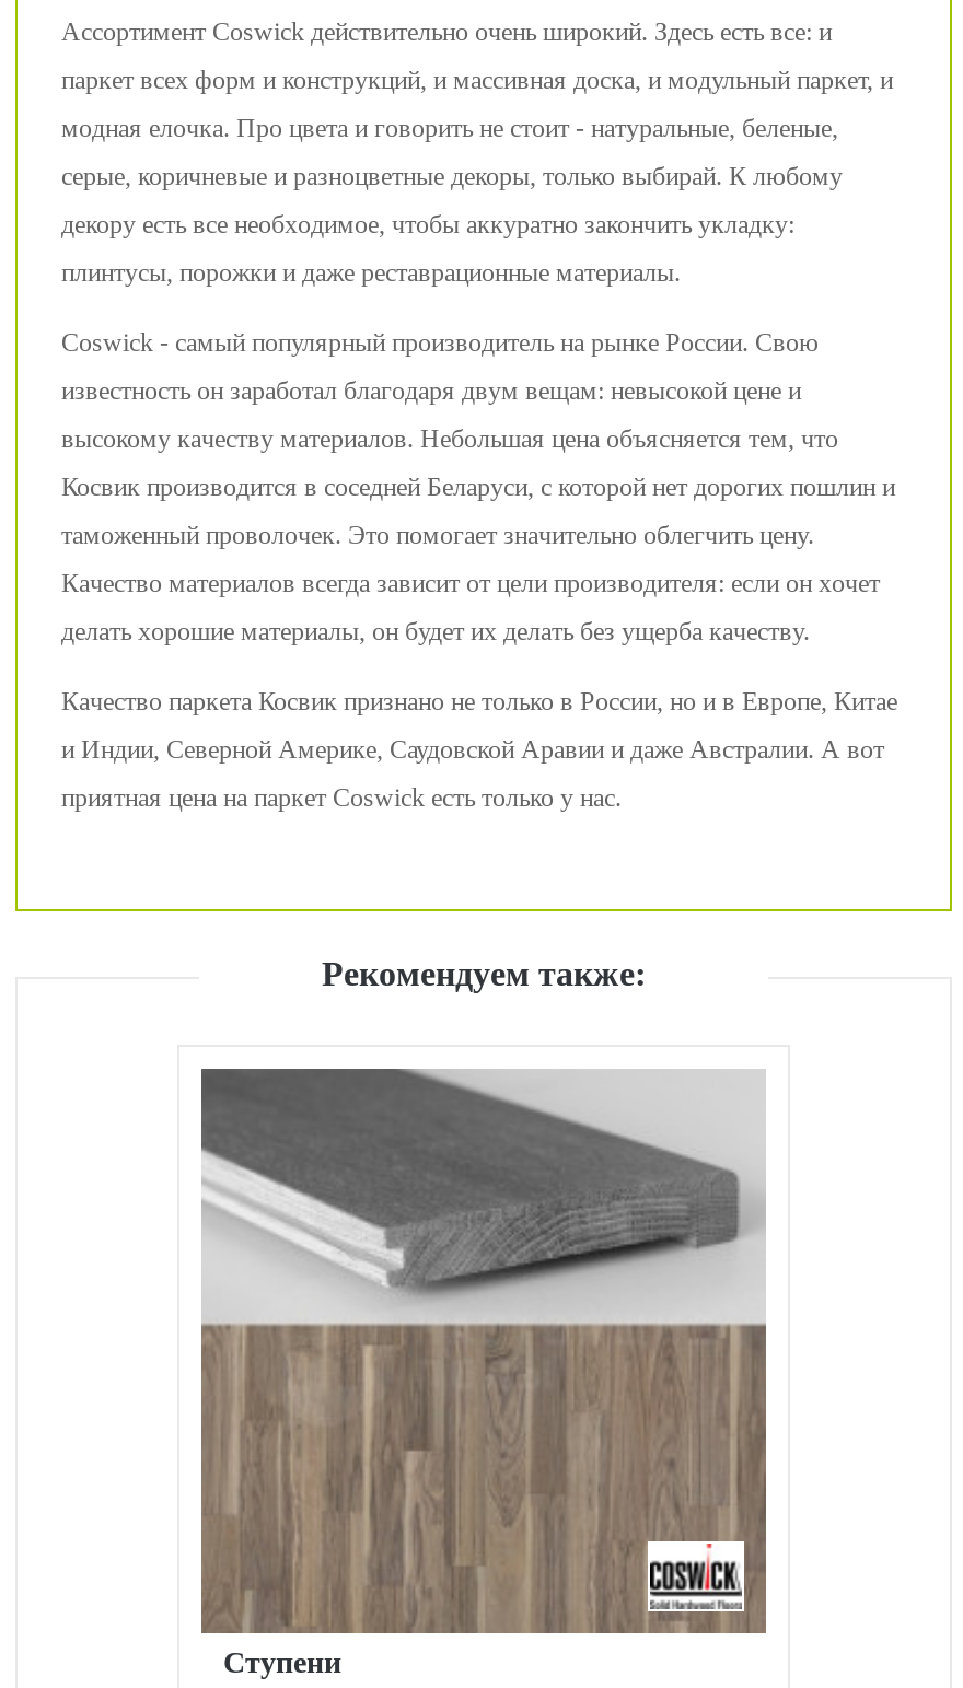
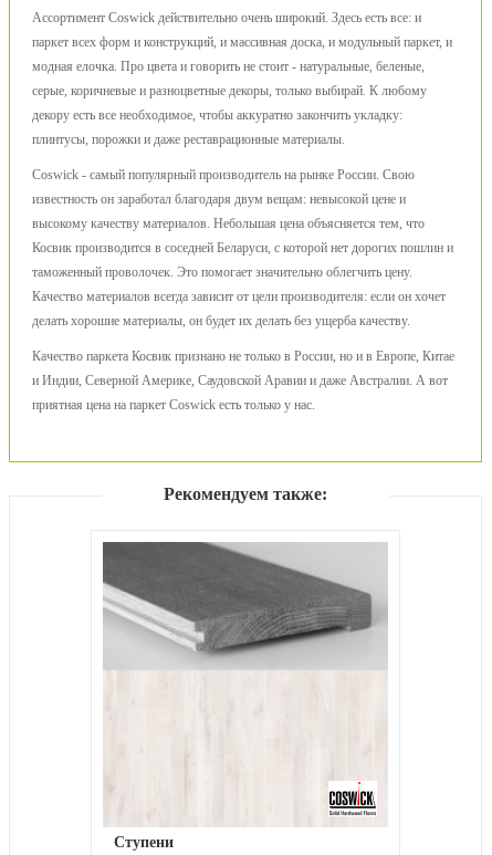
[199,1323,768,1635] [image] -> none

